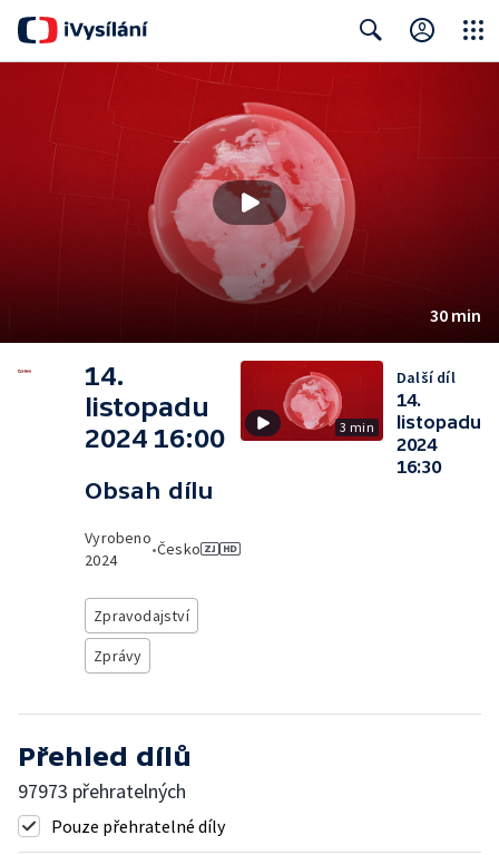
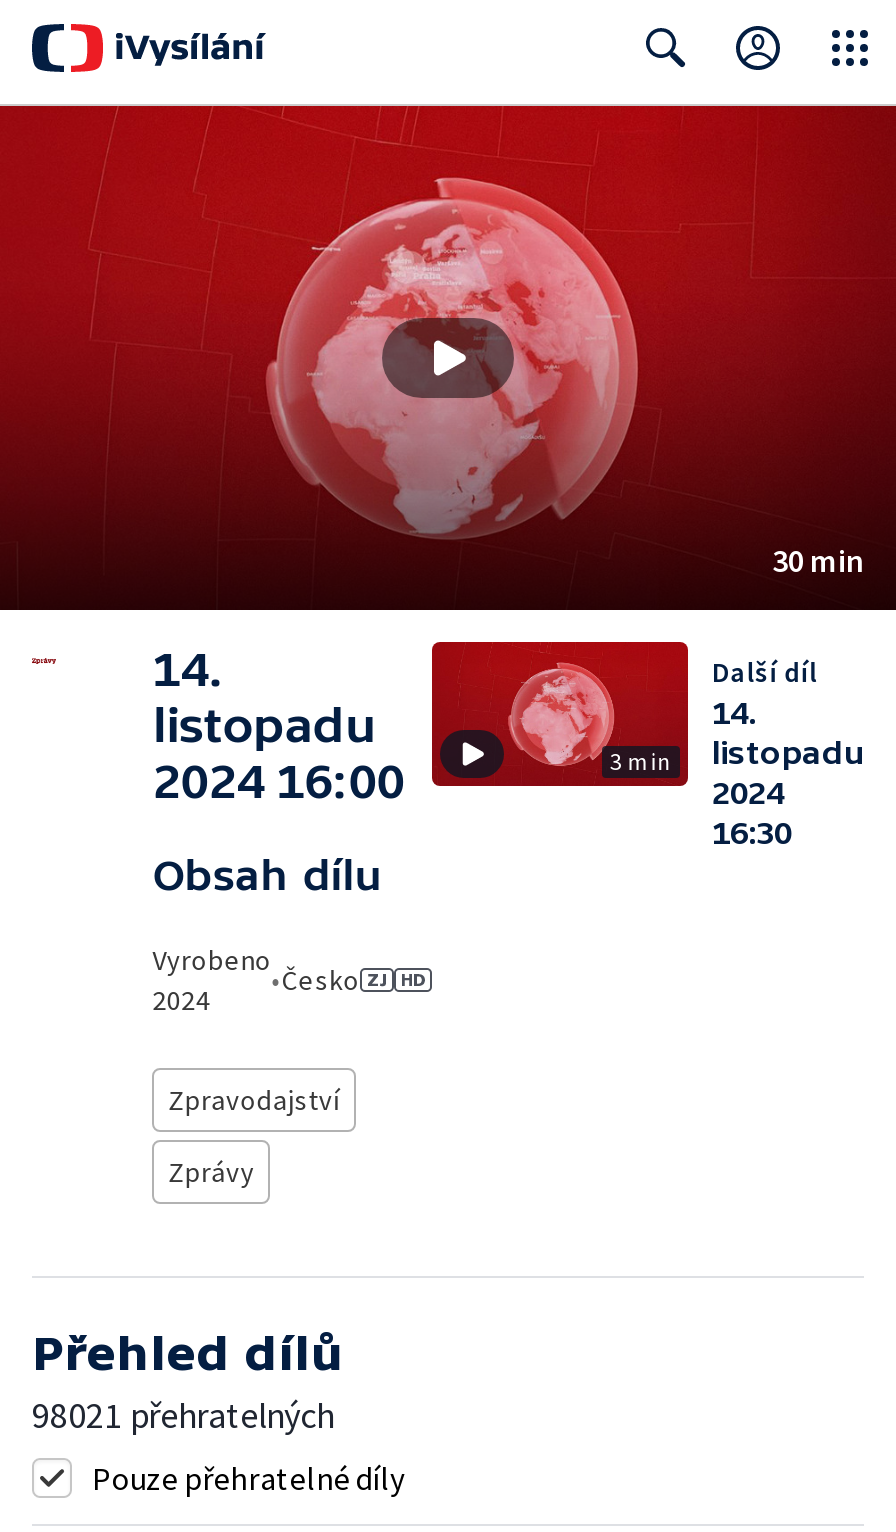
[18,778,186,804] 97973 přehratelných -> [32,1392,334,1438] 98021 přehratelných

